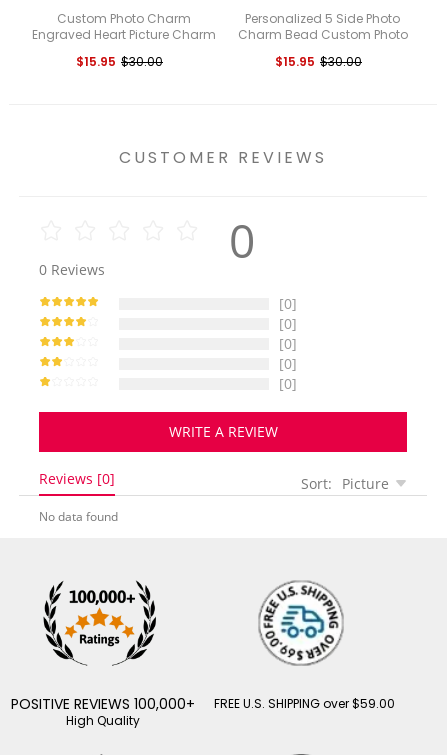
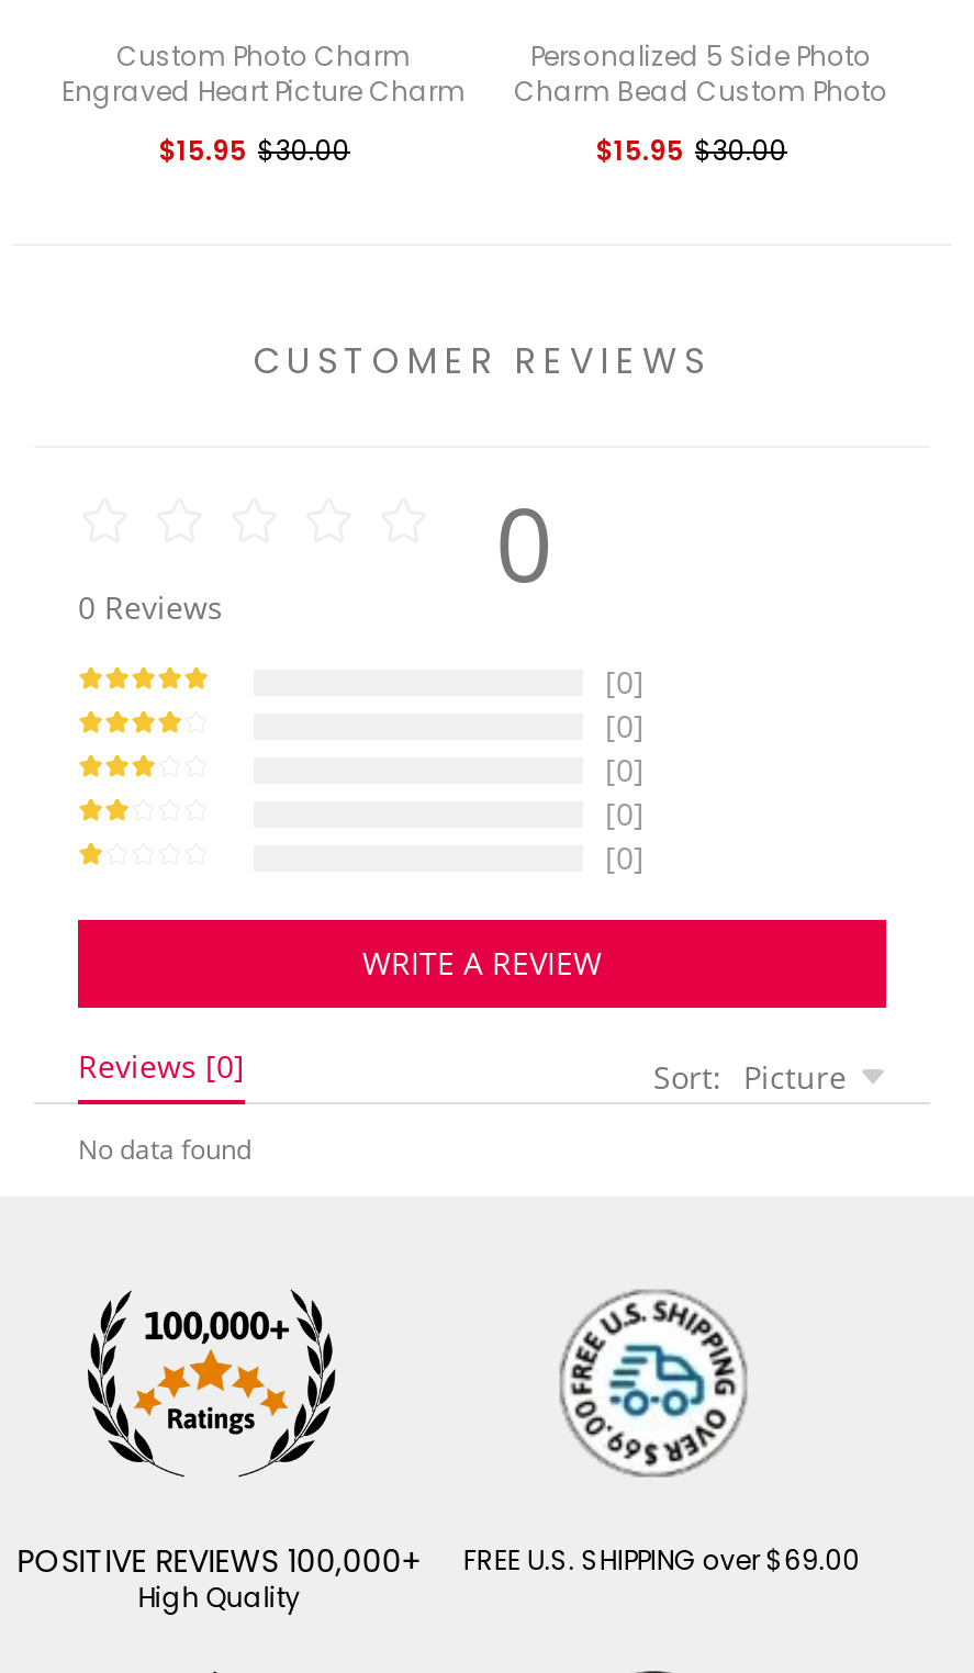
[214,695,395,712] FREE U.S. SHIPPING over $59.00 -> [463,1542,861,1580] FREE U.S. SHIPPING over $69.00

